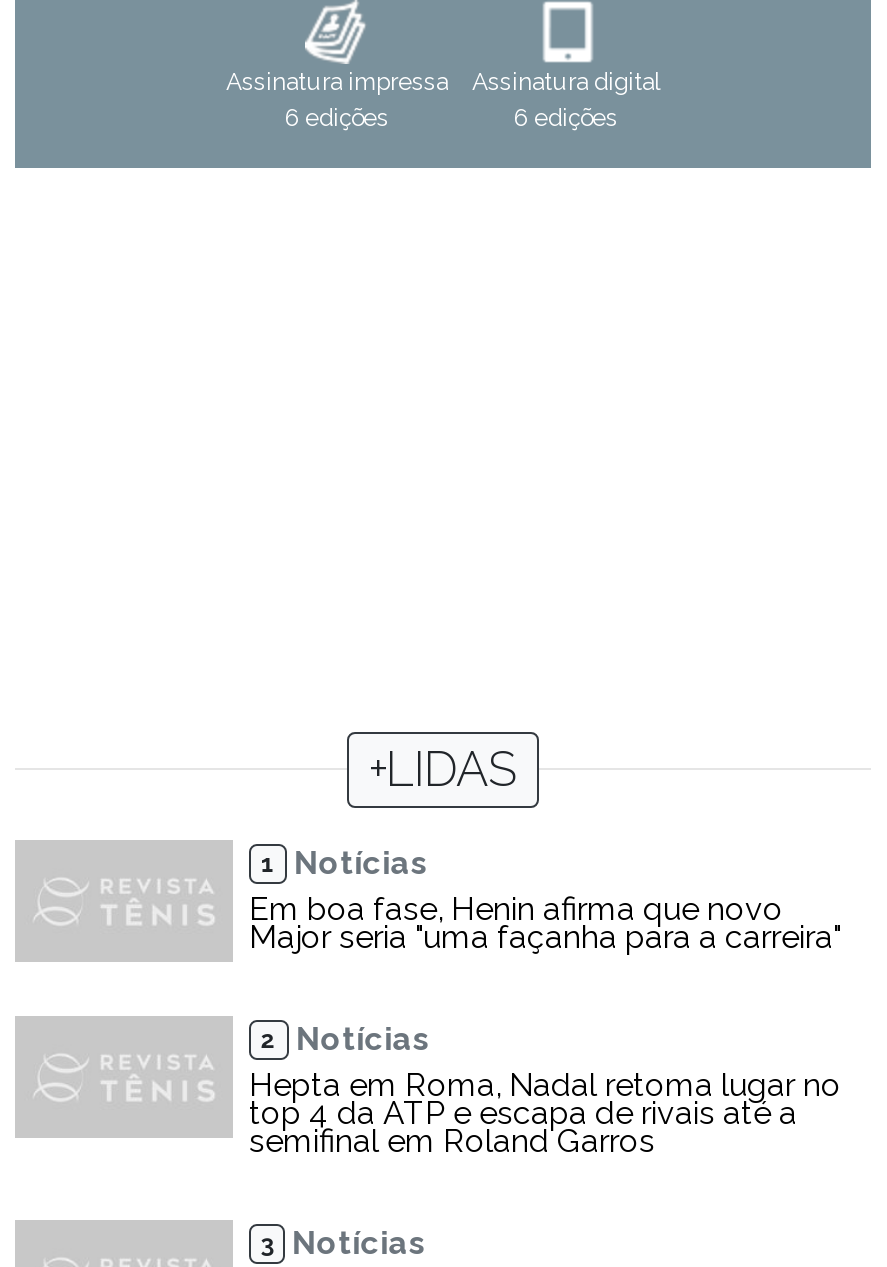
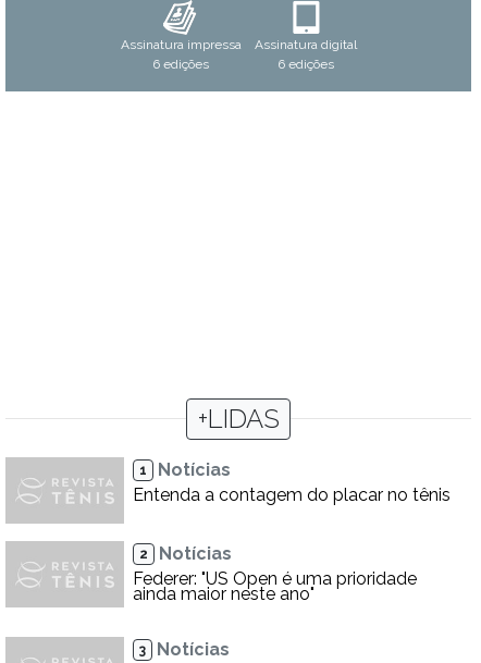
[249,890,841,956] Em boa fase, Henin afirma que novo | Major seria "uma façanha para a carreira" -> [133,484,451,505] Entenda a contagem do placar no tênis
[249,1066,841,1160] Hepta em Roma, Nadal retoma lugar no | top 4 da ATP e escapa de rivais até a | semifinal em Roland Garros -> [133,569,417,604] Federer: "US Open é uma prioridade | ainda maior neste ano"

